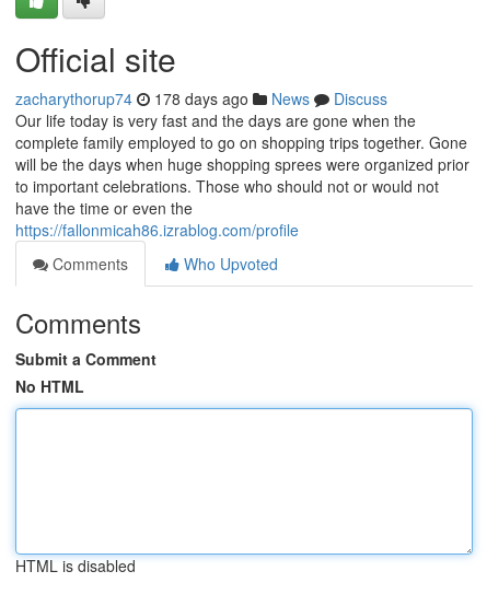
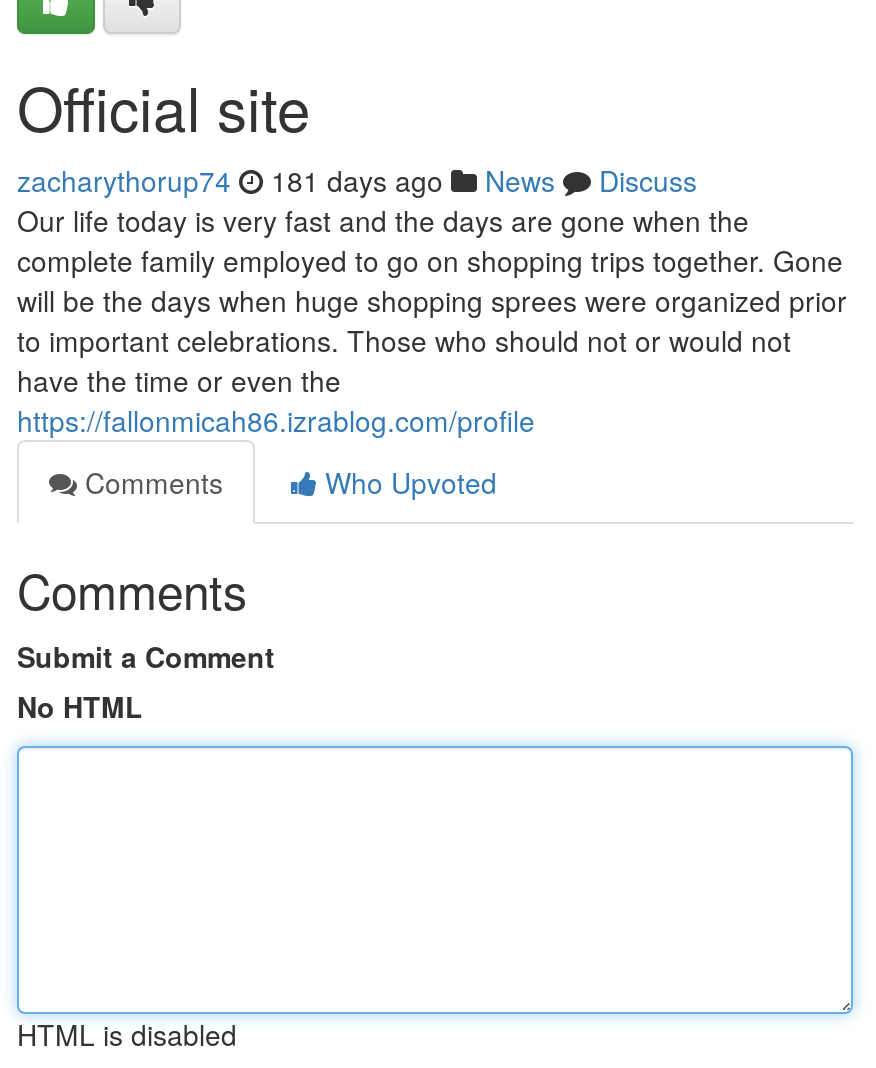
[15,88,387,109] zacharythorup74 178 days ago News Discuss -> [17,160,697,200] zacharythorup74 181 days ago News Discuss

